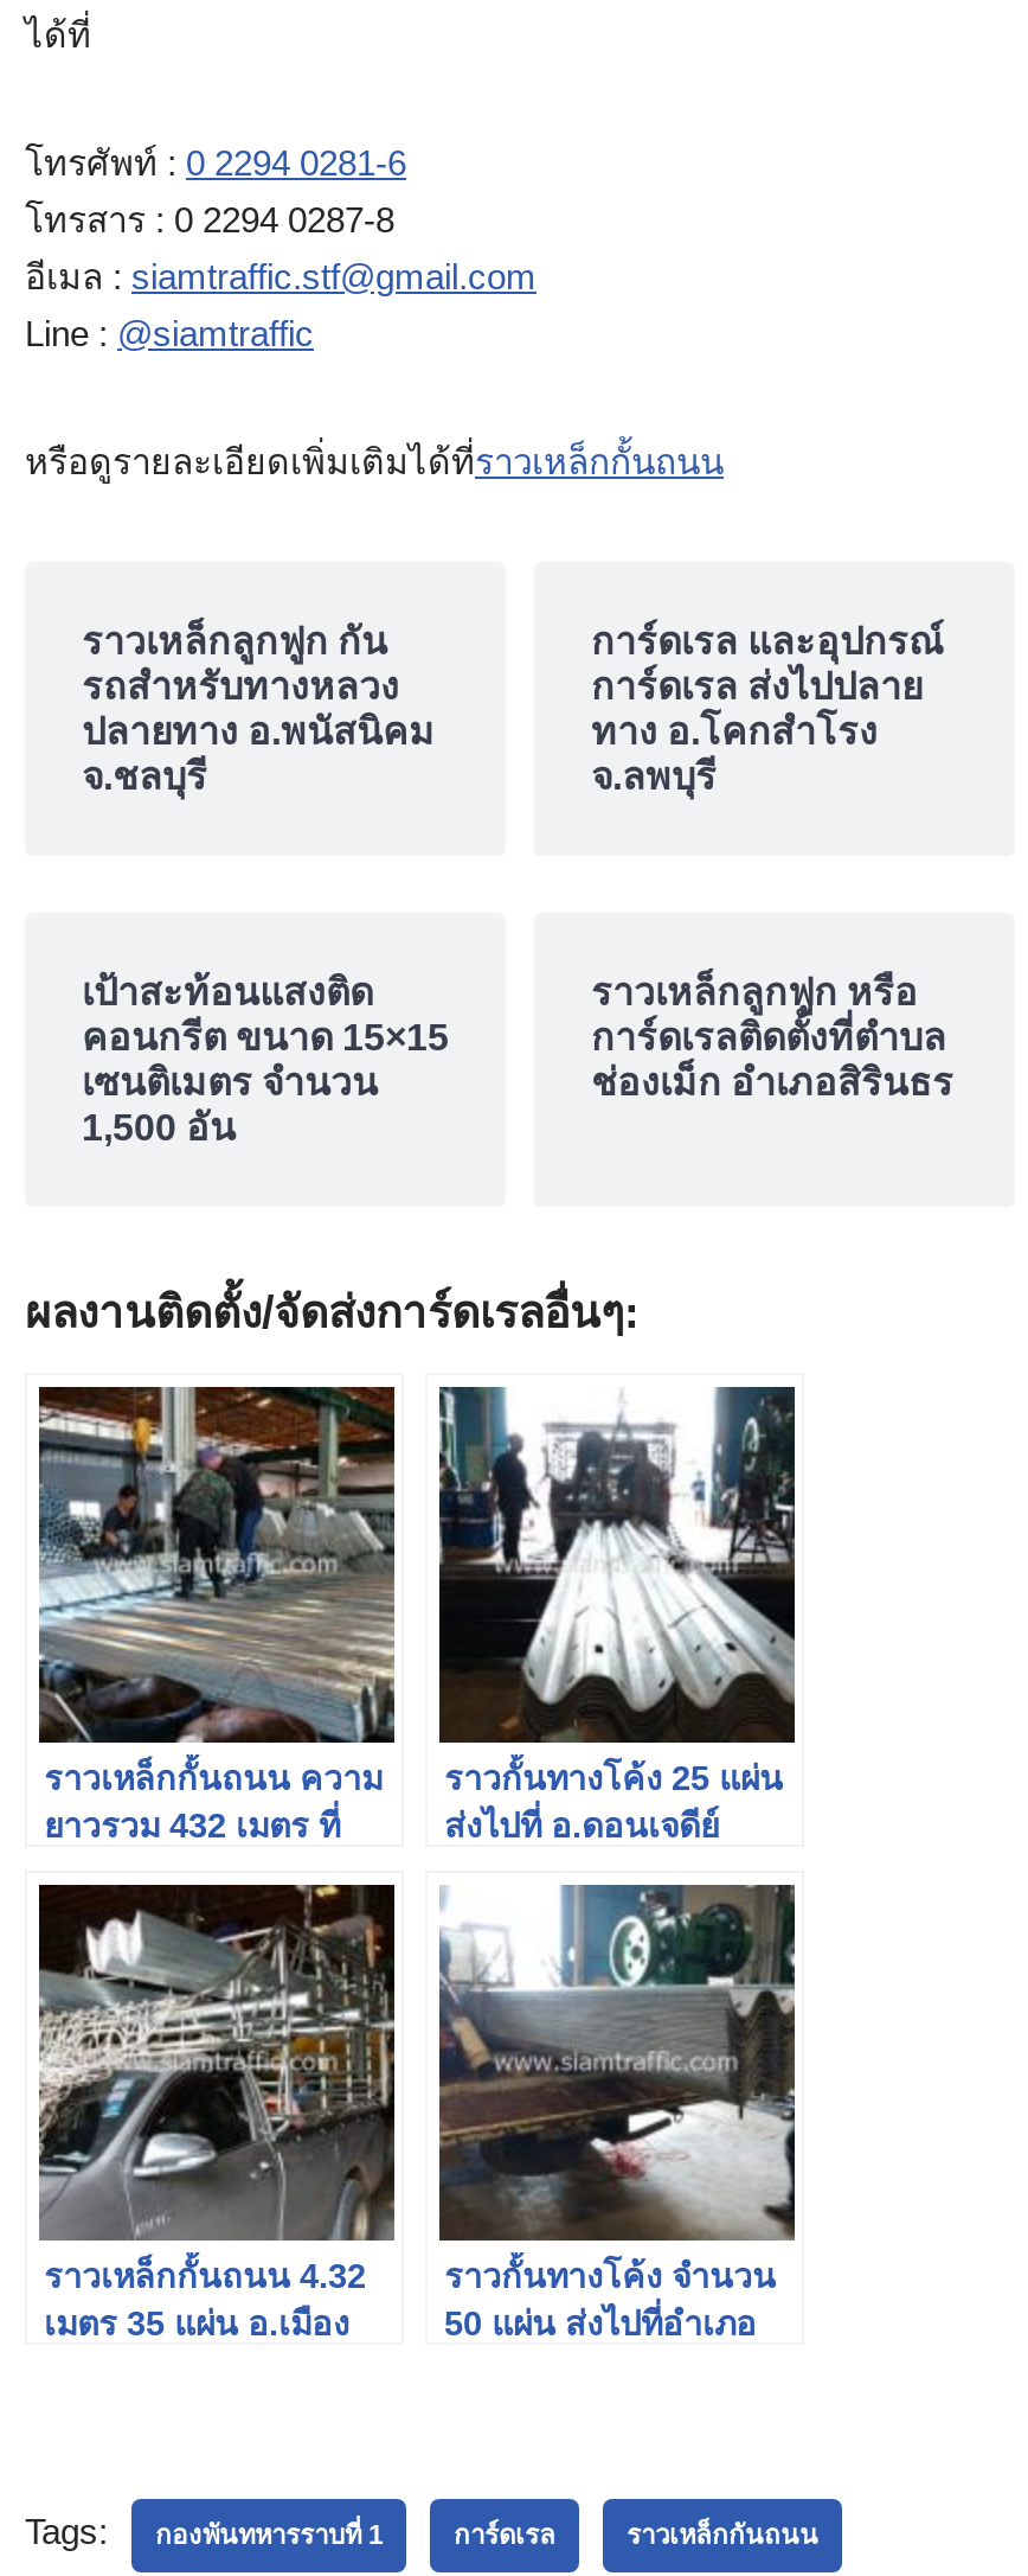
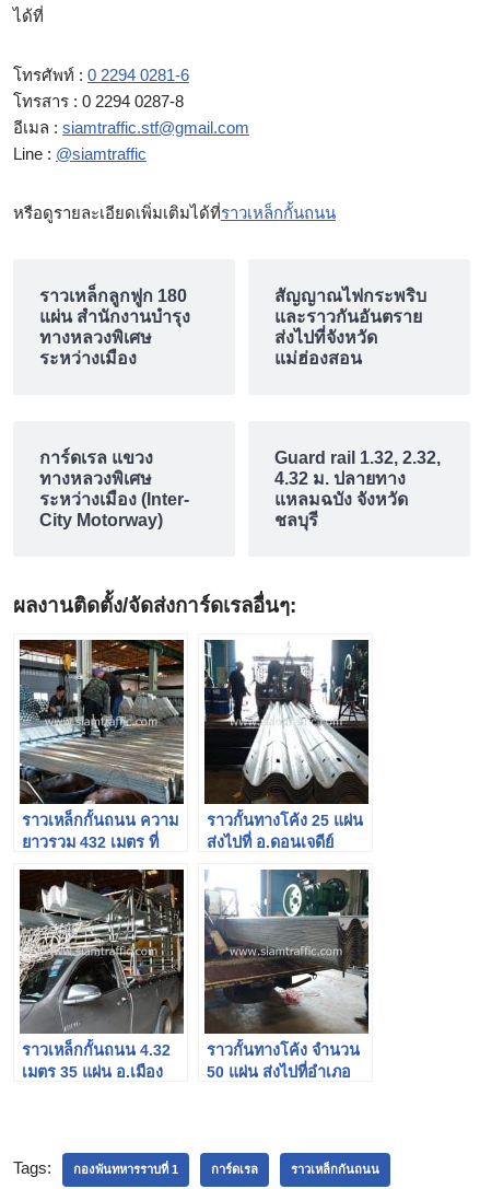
[82,620,435,795] ราวเหล็กลูกฟูก กัน | รถสําหรับทางหลวง | ปลายทาง อ.พนัสนิคม | จ.ชลบุรี -> [39,286,190,367] ราวเหล็กลูกฟูก 180 | แผ่น สำนักงานบำรุง | ทางหลวงพิเศษ | ระหว่างเมือง
[591,620,944,795] การ์ดเรล และอุปกรณ์ | การ์ดเรล ส่งไปปลาย | ทาง อ.โคกสำโรง | จ.ลพบุรี -> [274,286,426,367] สัญญาณไฟกระพริบ | และราวกันอันตราย | ส่งไปที่จังหวัด | แม่ฮ่องสอน
[82,971,449,1146] เป้าสะท้อนแสงติด | คอนกรีต ขนาด 15×15 | เซนติเมตร จำนวน | 1,500 อัน -> [39,448,189,529] การ์ดเรล แขวง | ทางหลวงพิเศษ | ระหว่างเมือง (Inter- | City Motorway)
[591,971,953,1101] ราวเหล็กลูกฟูก หรือ | การ์ดเรลติดตั้งที่ตำบล | ช่องเม็ก อำเภอสิรินธร -> [274,448,441,529] Guard rail 1.32, 2.32, | 4.32 ม. ปลายทาง | แหลมฉบัง จังหวัด | ชลบุรี

